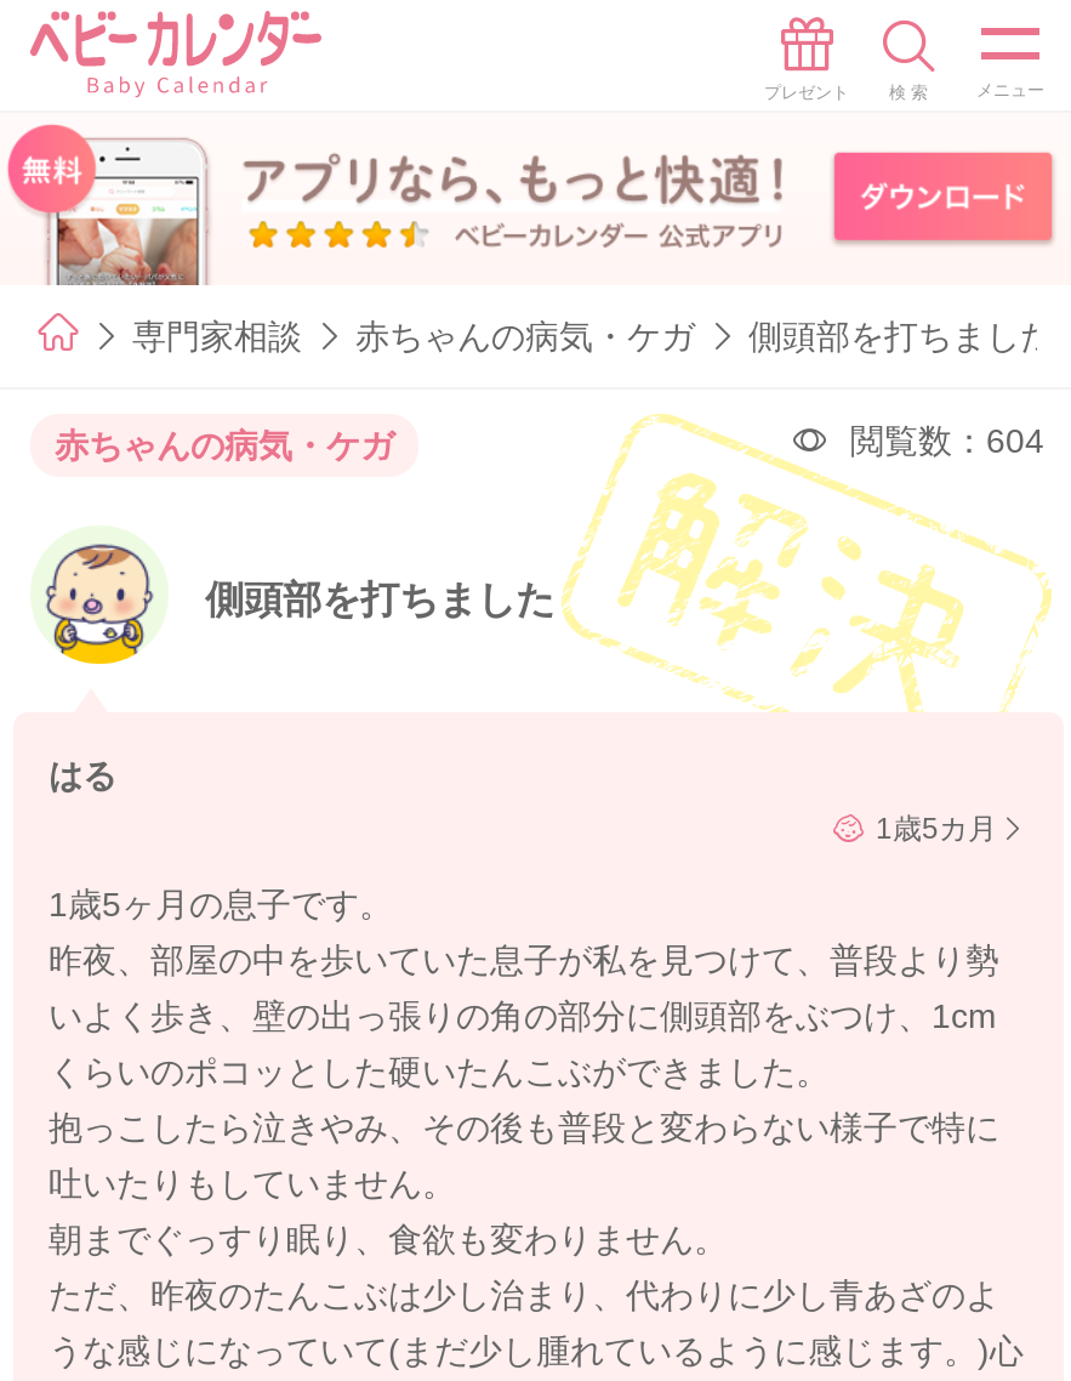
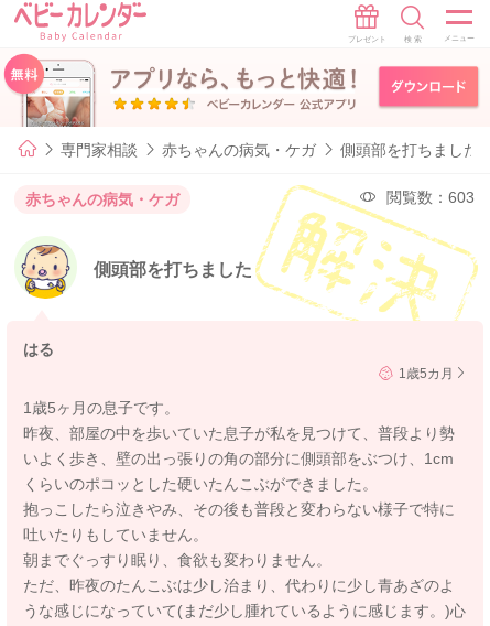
[850,421,1044,460] 閲覧数：604 -> [386,188,475,206] 閲覧数：603

